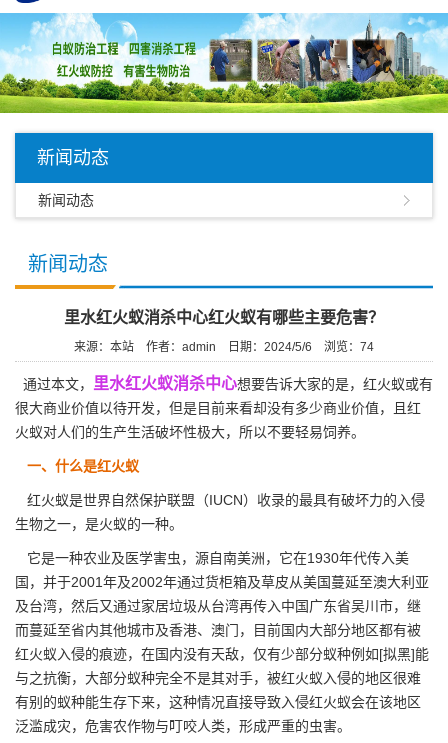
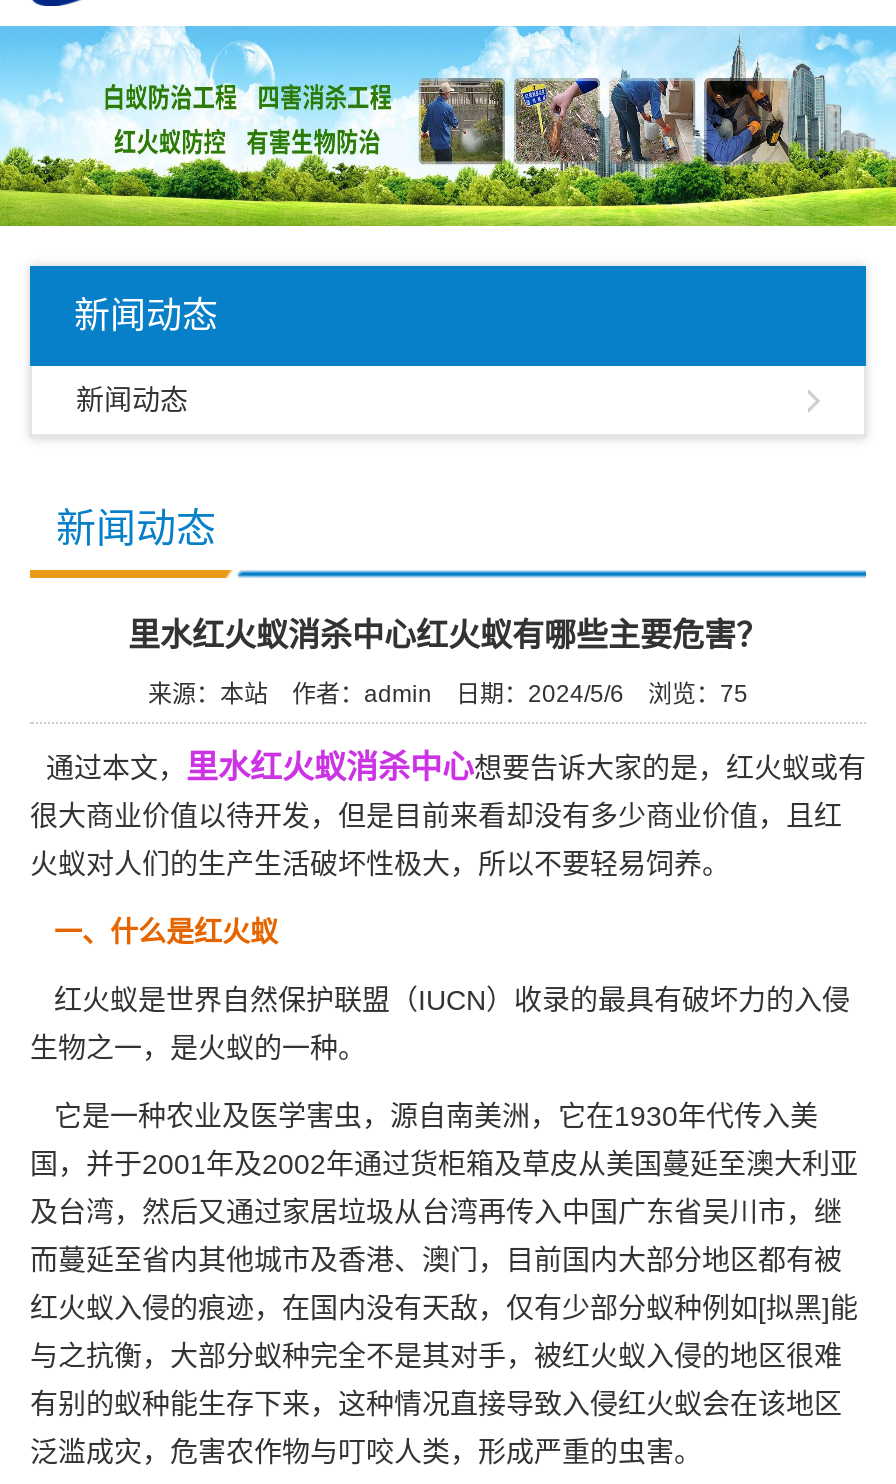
[74,340,374,354] 来源：本站 作者：admin 日期：2024/5/6 浏览：74 -> [148,680,748,708] 来源：本站 作者：admin 日期：2024/5/6 浏览：75

